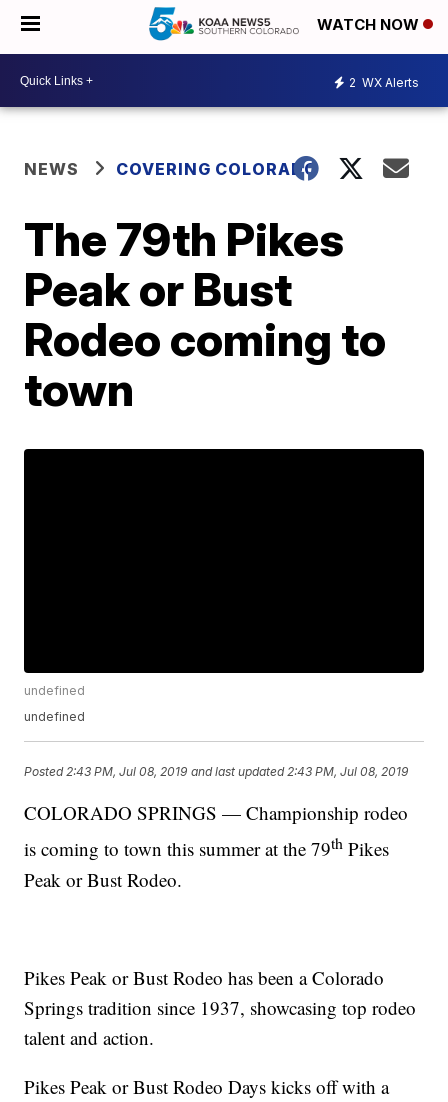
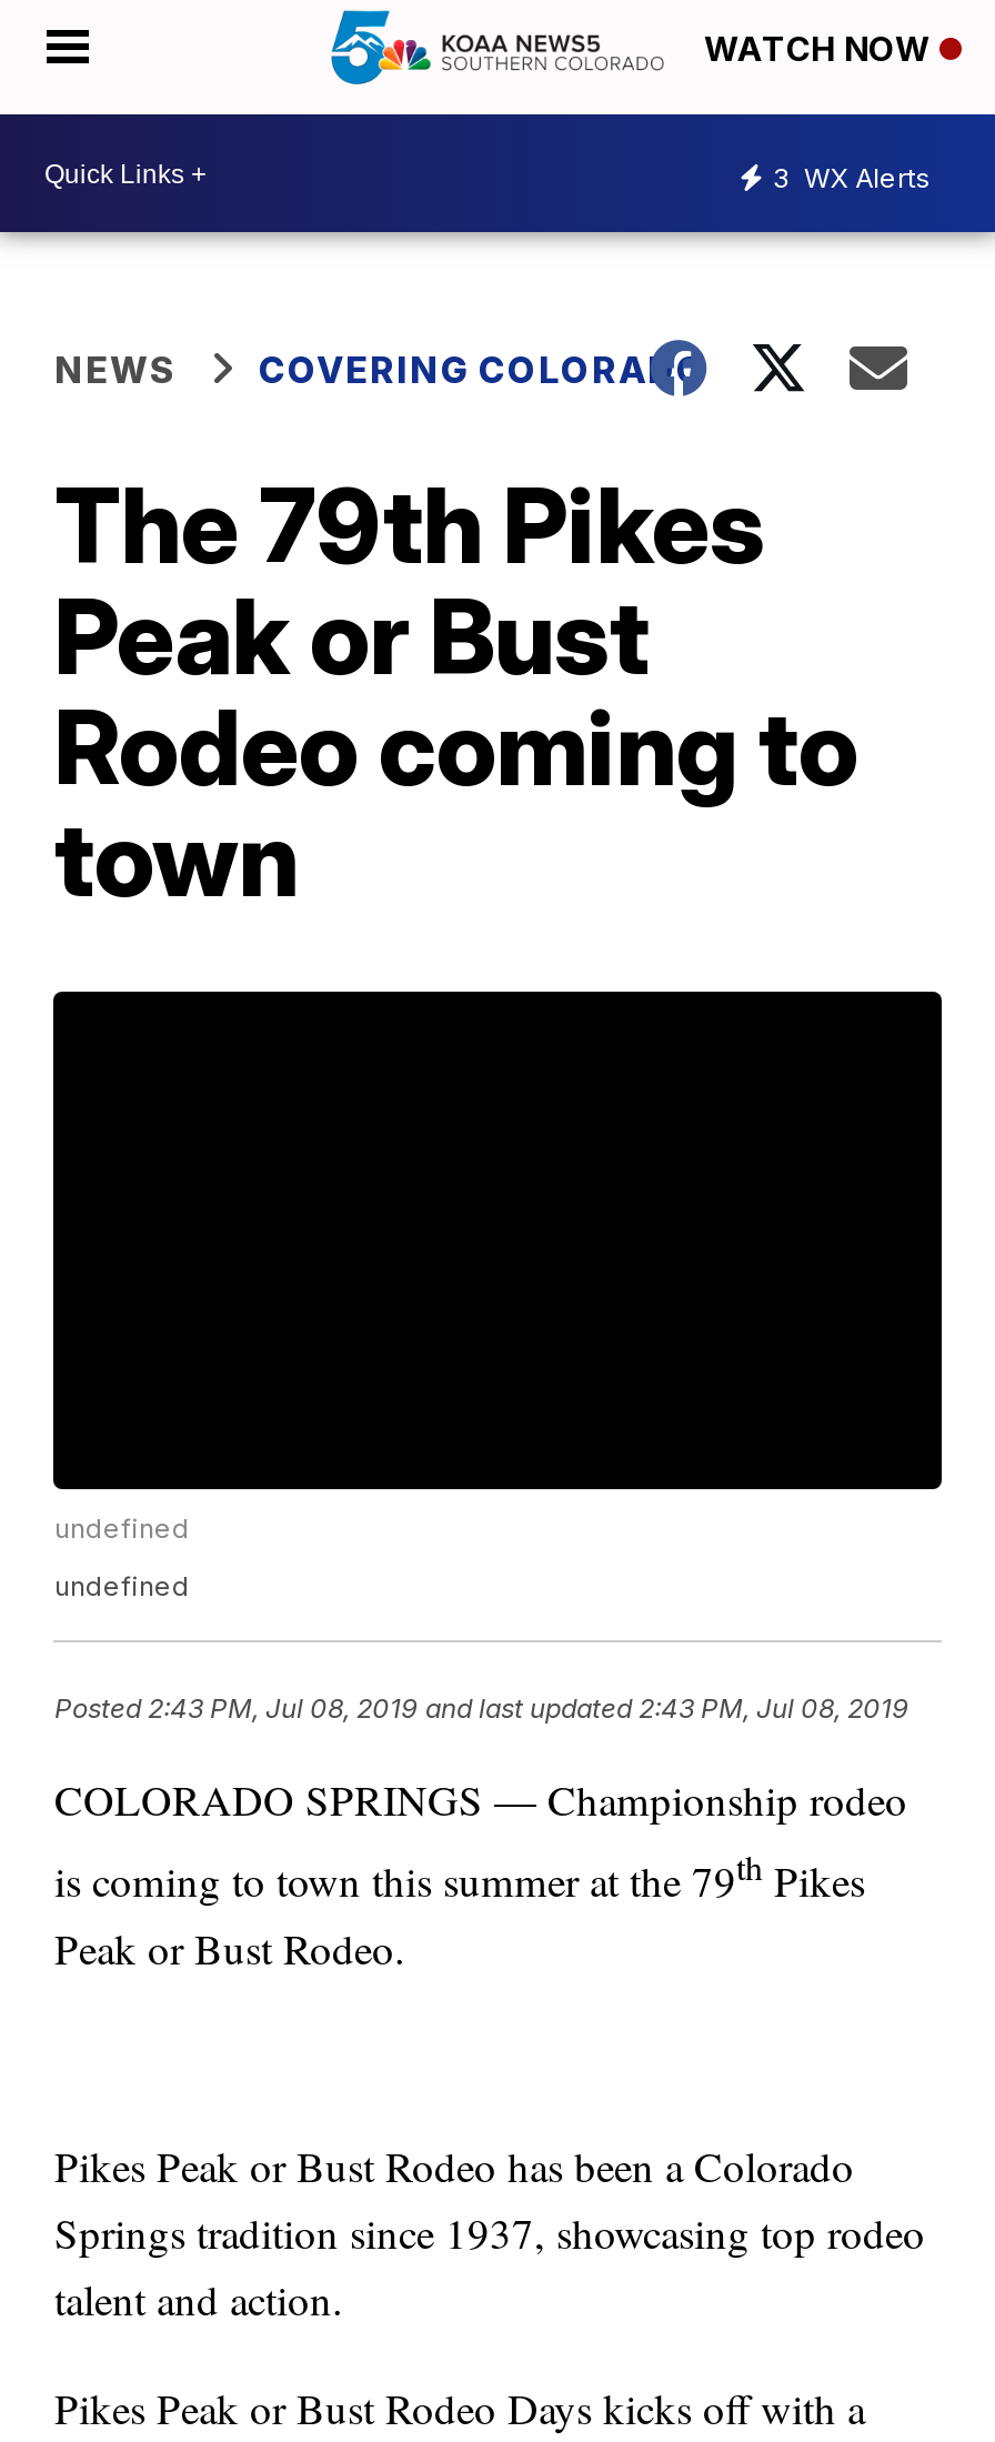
[349,74,419,89] 2 WX Alerts -> [773,160,931,193] 3 WX Alerts

